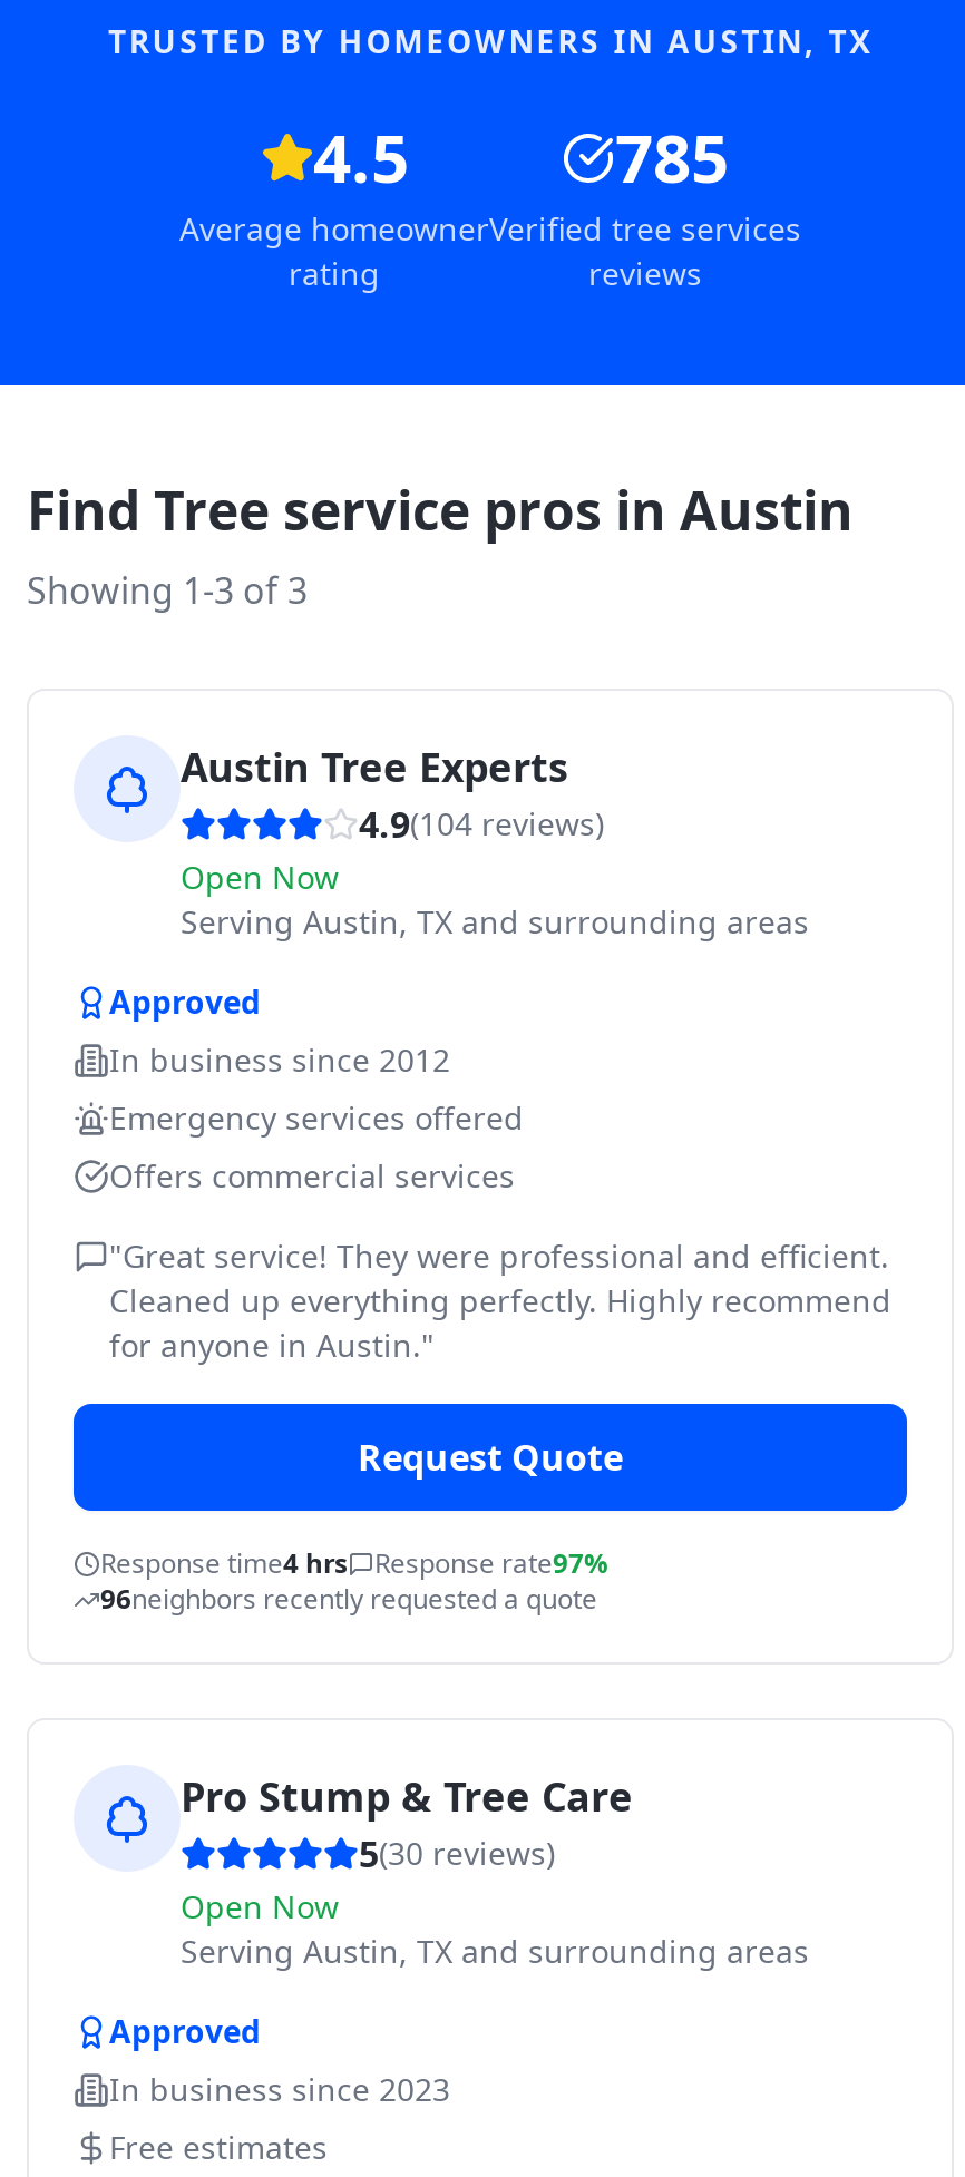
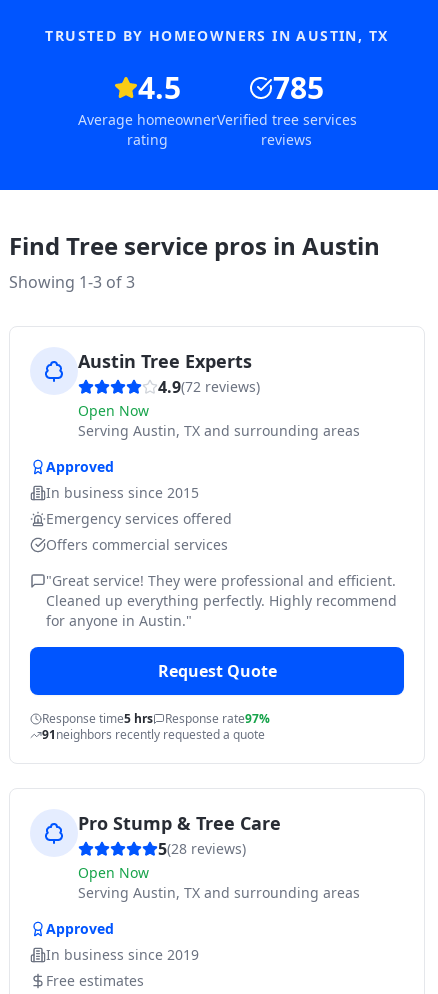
[359,800,604,849] 4.9(104 reviews) -> [158,376,260,398] 4.9(72 reviews)
[109,1038,450,1081] In business since 2012 -> [46,483,199,502] In business since 2015
[100,1544,348,1582] Response time4 hrs -> [42,710,153,727] Response time5 hrs
[100,1580,597,1618] 96neighbors recently requested a quote -> [42,726,265,743] 91neighbors recently requested a quote
[359,1829,555,1878] 5(30 reviews) -> [158,838,246,860] 5(28 reviews)
[109,2068,450,2110] In business since 2023 -> [46,945,199,964] In business since 2019

